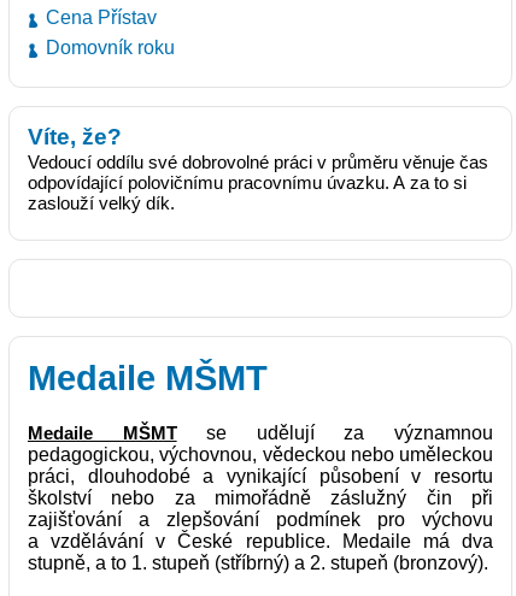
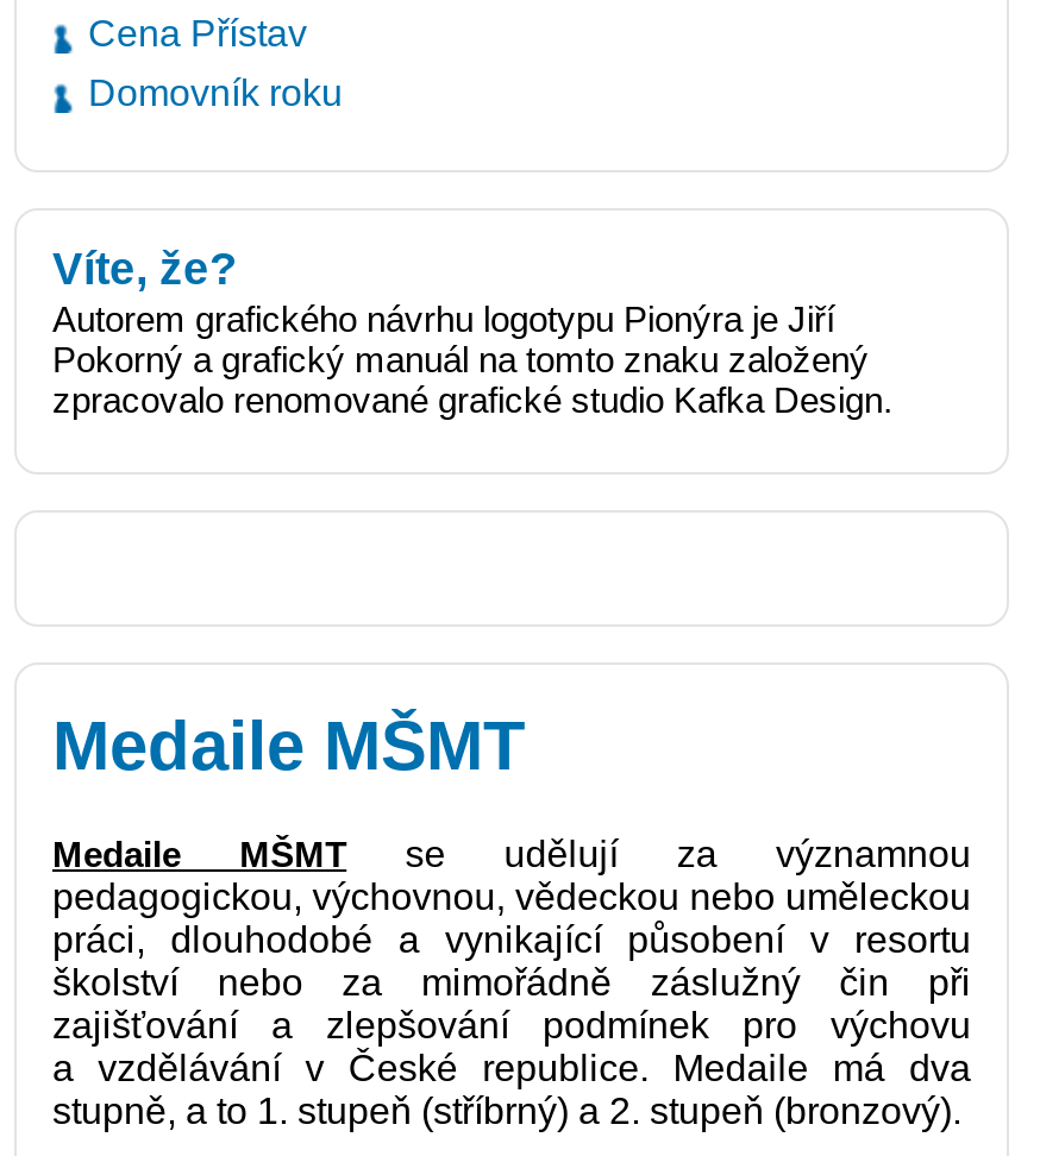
[28,152,488,213] Vedoucí oddílu své dobrovolné práci v průměru věnuje čas | odpovídající polovičnímu pracovnímu úvazku. A za to si | zaslouží velký dík. -> [52,299,892,420] Autorem grafického návrhu logotypu Pionýra je Jiří | Pokorný a grafický manuál na tomto znaku založený | zpracovalo renomované grafické studio Kafka Design.

